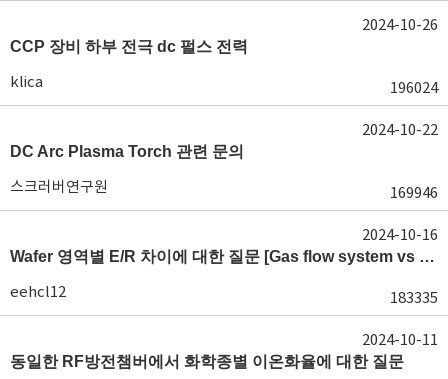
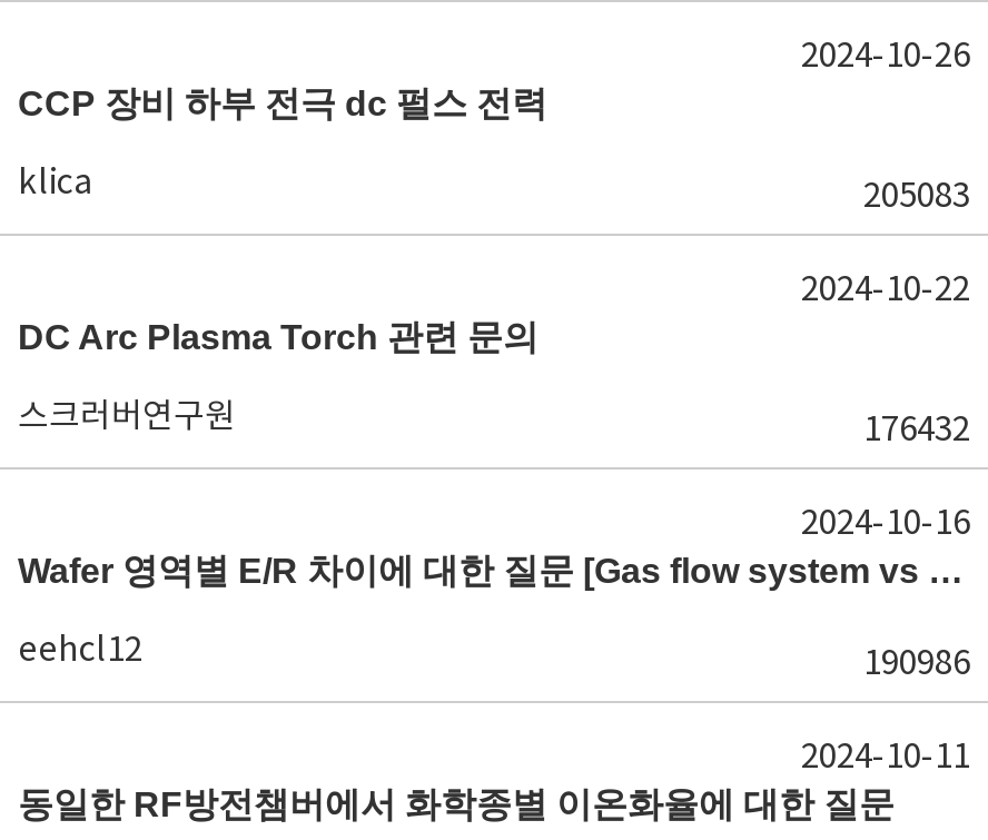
[390,78,438,97] 196024 -> [863,173,970,215] 205083
[390,183,438,202] 169946 -> [863,407,970,449] 176432
[390,288,438,307] 183335 -> [863,640,970,683] 190986

